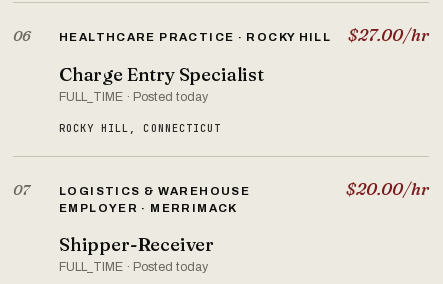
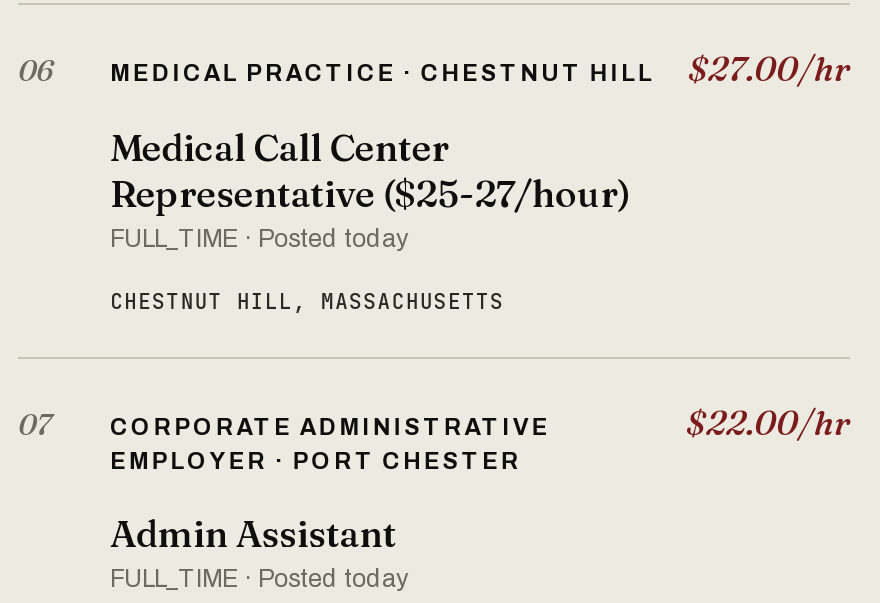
[59,31,331,43] HEALTHCARE PRACTICE · ROCKY HILL -> [110,61,654,85] MEDICAL PRACTICE · CHESTNUT HILL
[59,63,264,86] Charge Entry Specialist -> [110,125,630,217] Medical Call Center | Representative ($25-27/hour)
[59,121,221,135] ROCKY HILL, CONNECTICUT -> [110,288,504,316] CHESTNUT HILL, MASSACHUSETTS
[346,179,429,199] $20.00/hr -> [686,404,850,444] $22.00/hr
[59,185,250,214] LOGISTICS & WAREHOUSE | EMPLOYER · MERRIMACK -> [110,416,550,474] CORPORATE ADMINISTRATIVE | EMPLOYER · PORT CHESTER
[59,233,214,256] Shipper-Receiver -> [110,512,396,558] Admin Assistant

